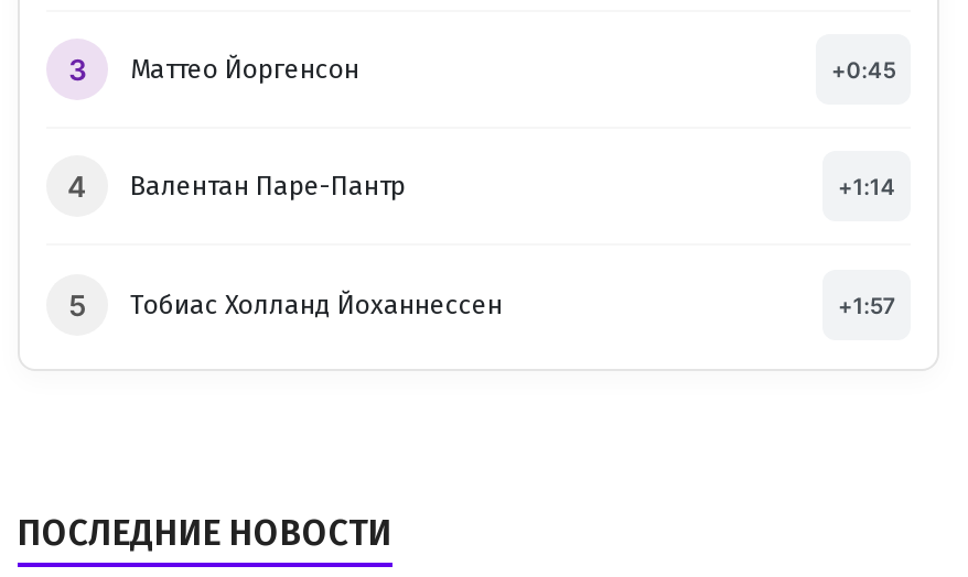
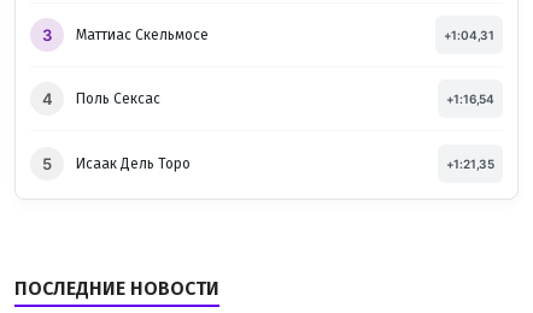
[130,54,895,85] Маттео Йоргенсон | +0:45 -> [76,27,494,44] Маттиас Скельмосе | +1:04,31
[130,171,895,202] Валентан Паре-Пантр | +1:14 -> [76,91,494,107] Поль Сексас | +1:16,54
[130,290,895,321] Тобиас Холланд Йоханнессен | +1:57 -> [76,156,494,172] Исаак Дель Торо | +1:21,35

